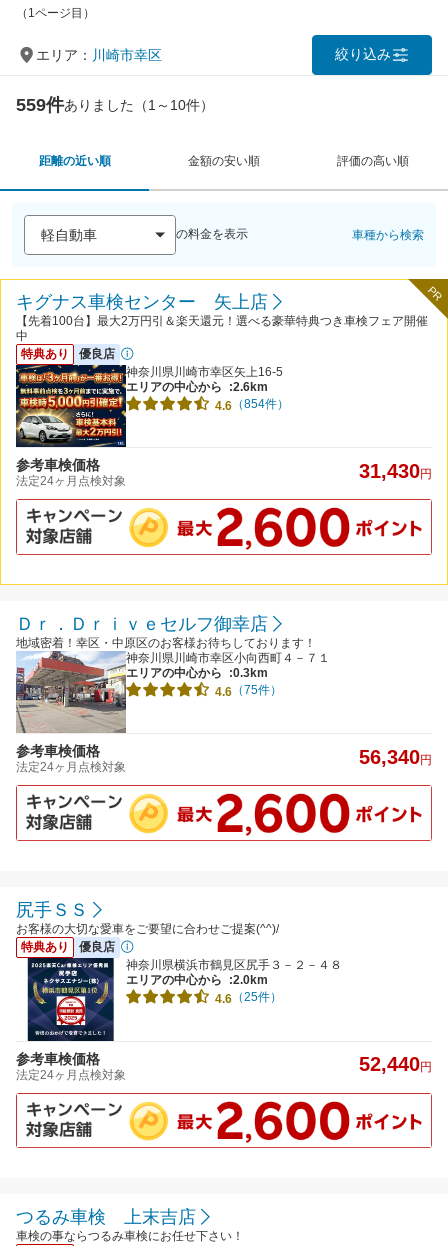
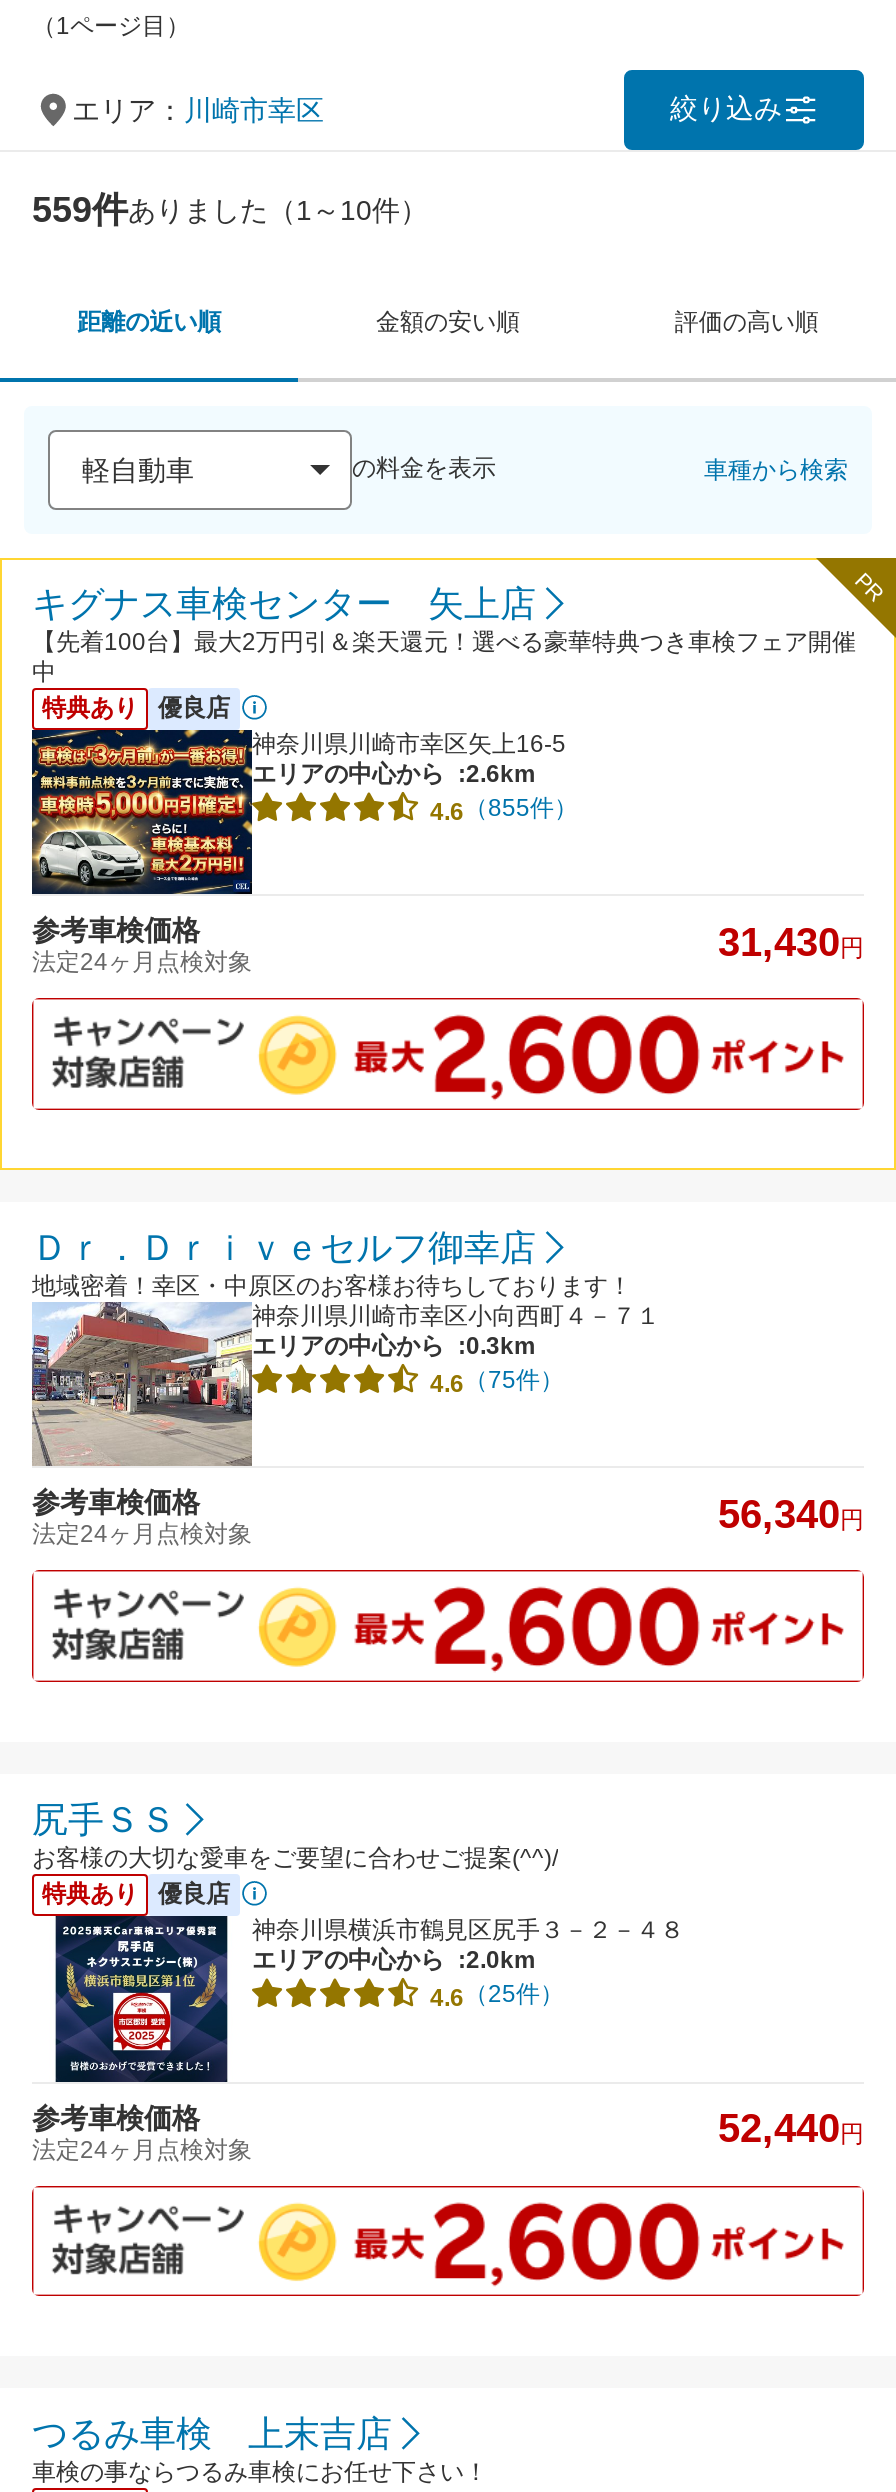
[215,397,289,413] 4.6（854件） -> [430,793,578,825] 4.6（855件）

